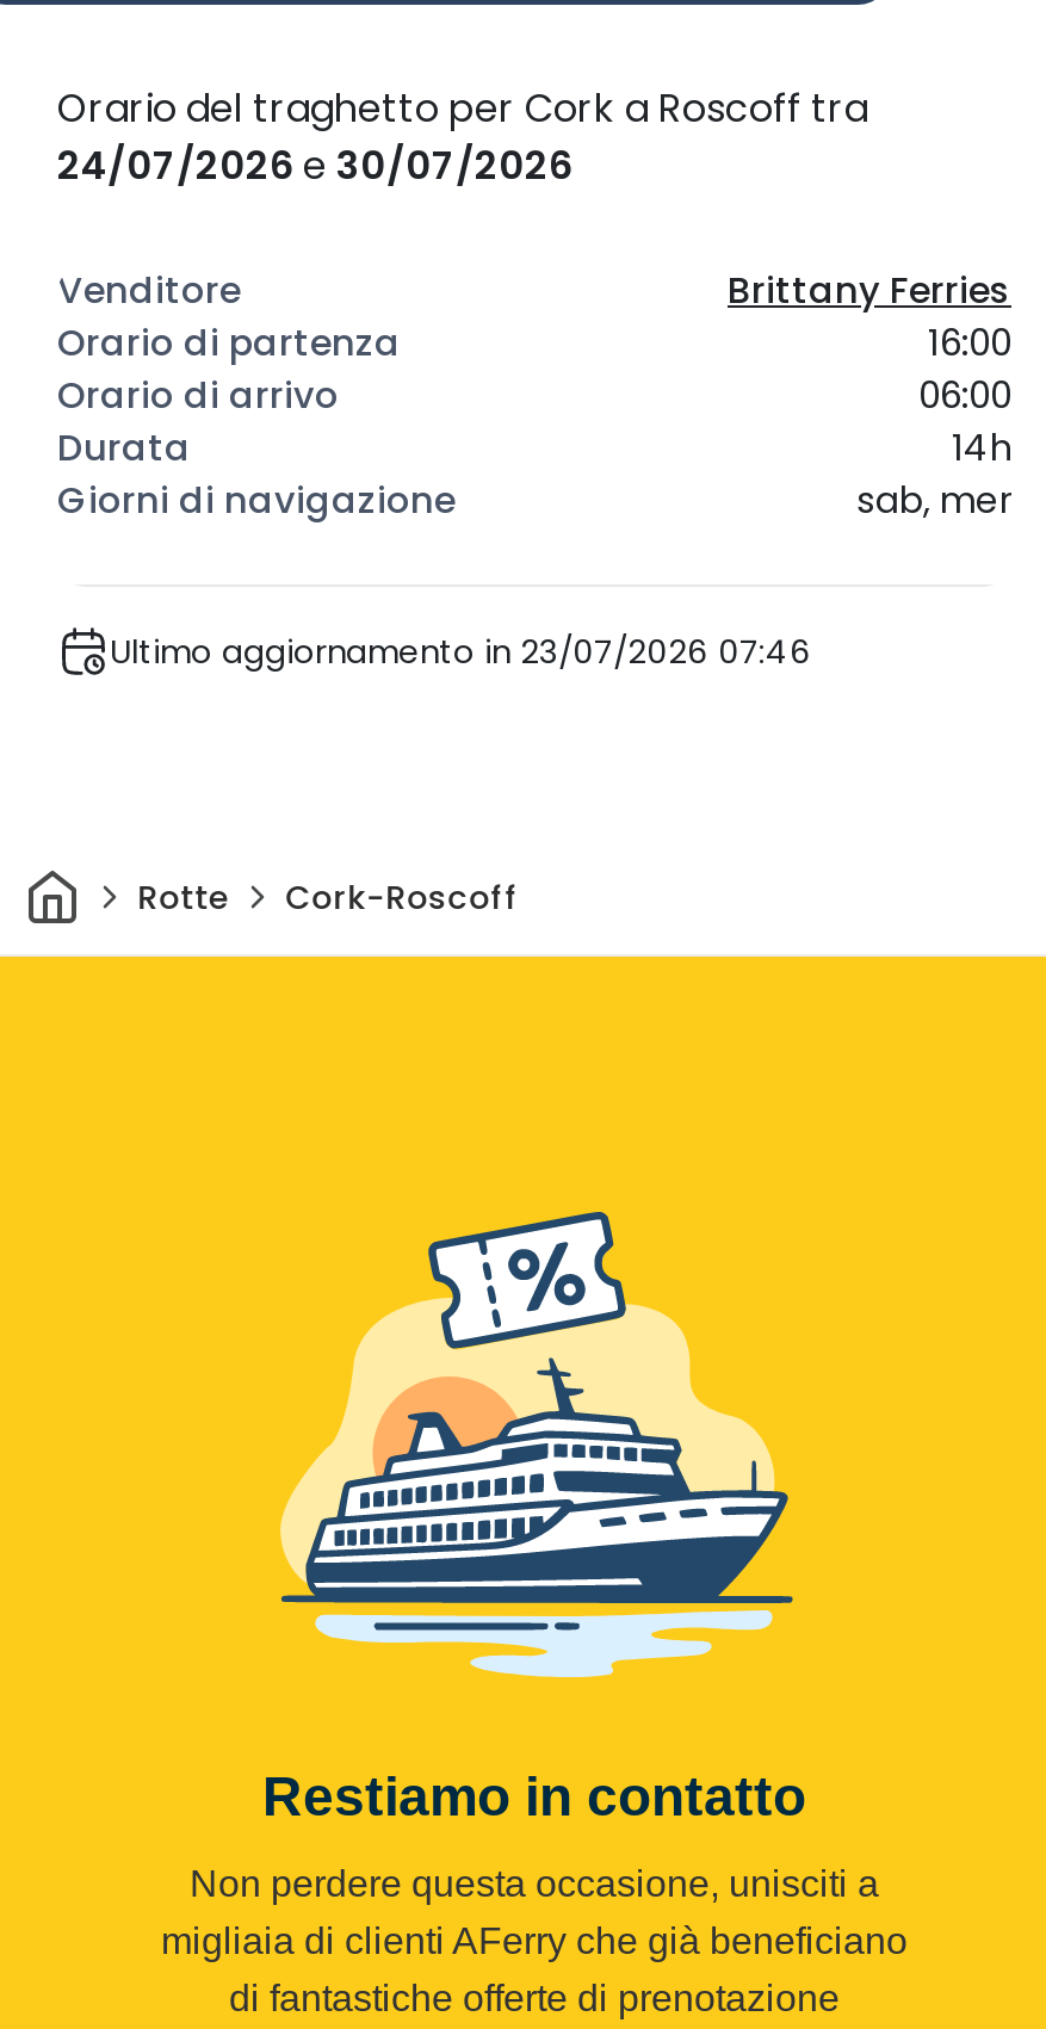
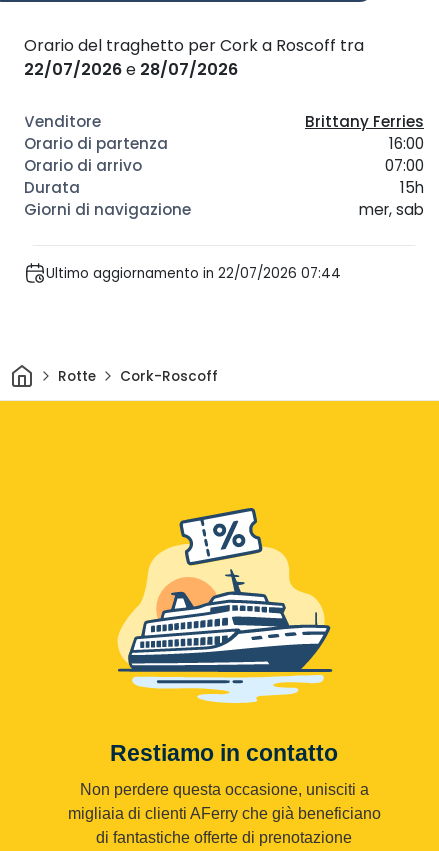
[57,140,572,194] 24/07/2026 e 30/07/2026 -> [24,58,238,81] 22/07/2026 e 28/07/2026
[856,370,1011,526] 06:00 | 14h | sab, mer -> [359,155,424,220] 07:00 | 15h | mer, sab
[110,629,811,675] Ultimo aggiornamento in 23/07/2026 07:46 -> [46,264,341,283] Ultimo aggiornamento in 22/07/2026 07:44

